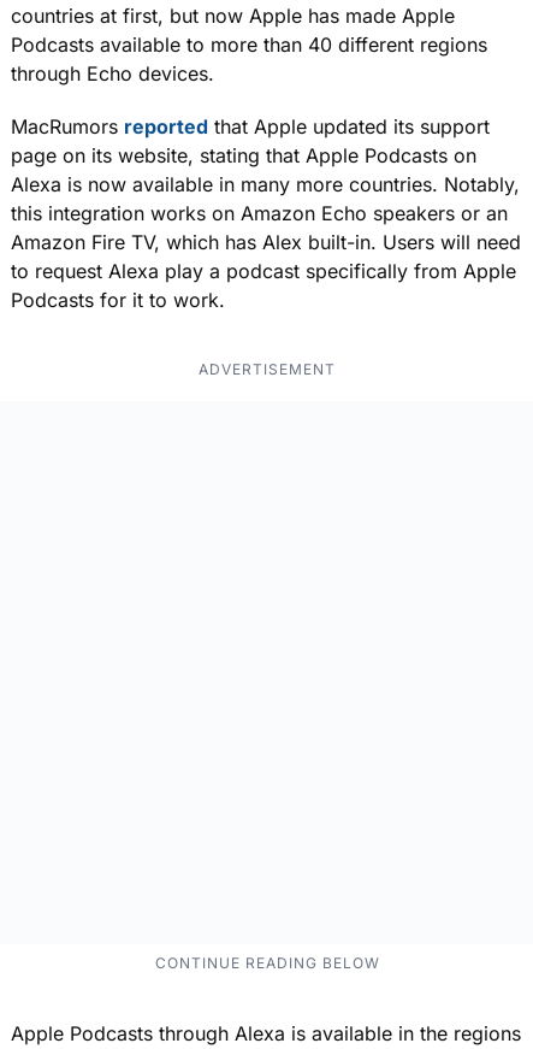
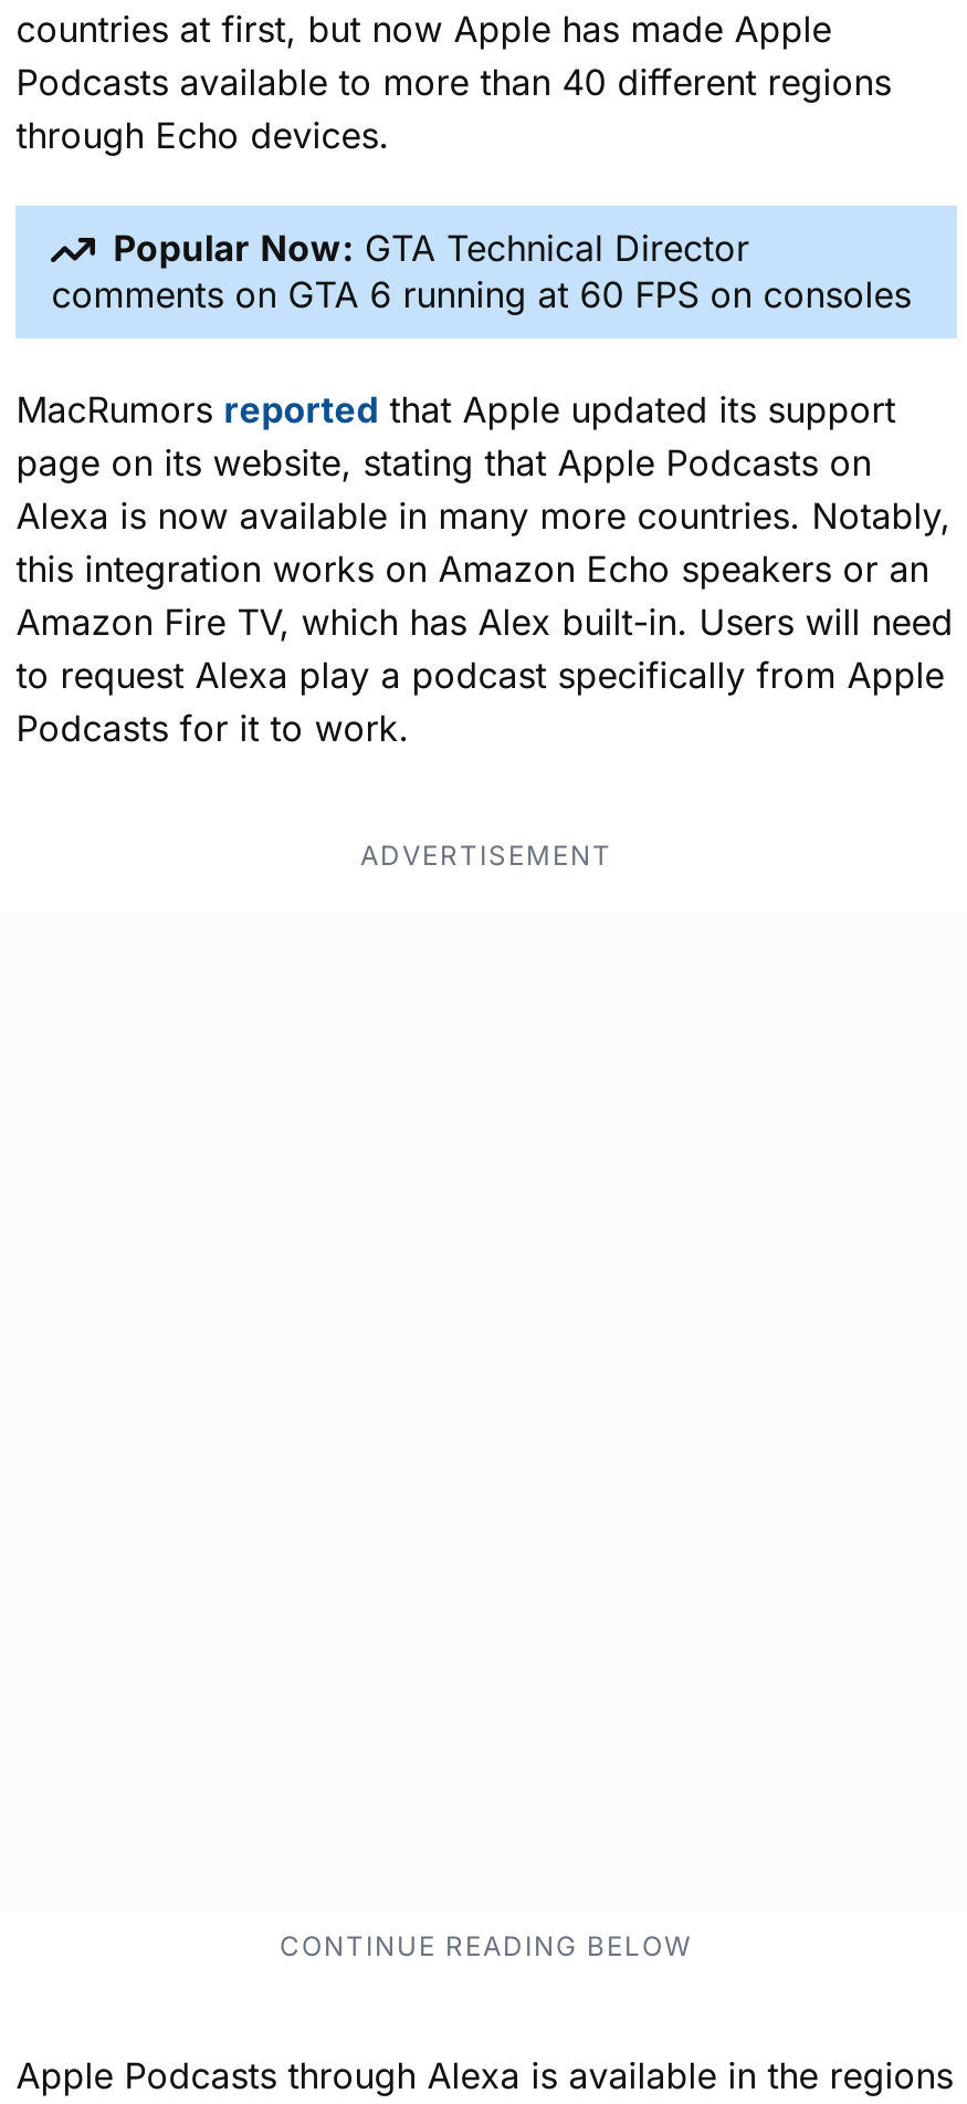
none -> [51,225,911,317] Popular Now: GTA Technical Director | comments on GTA 6 running at 60 FPS on consoles

